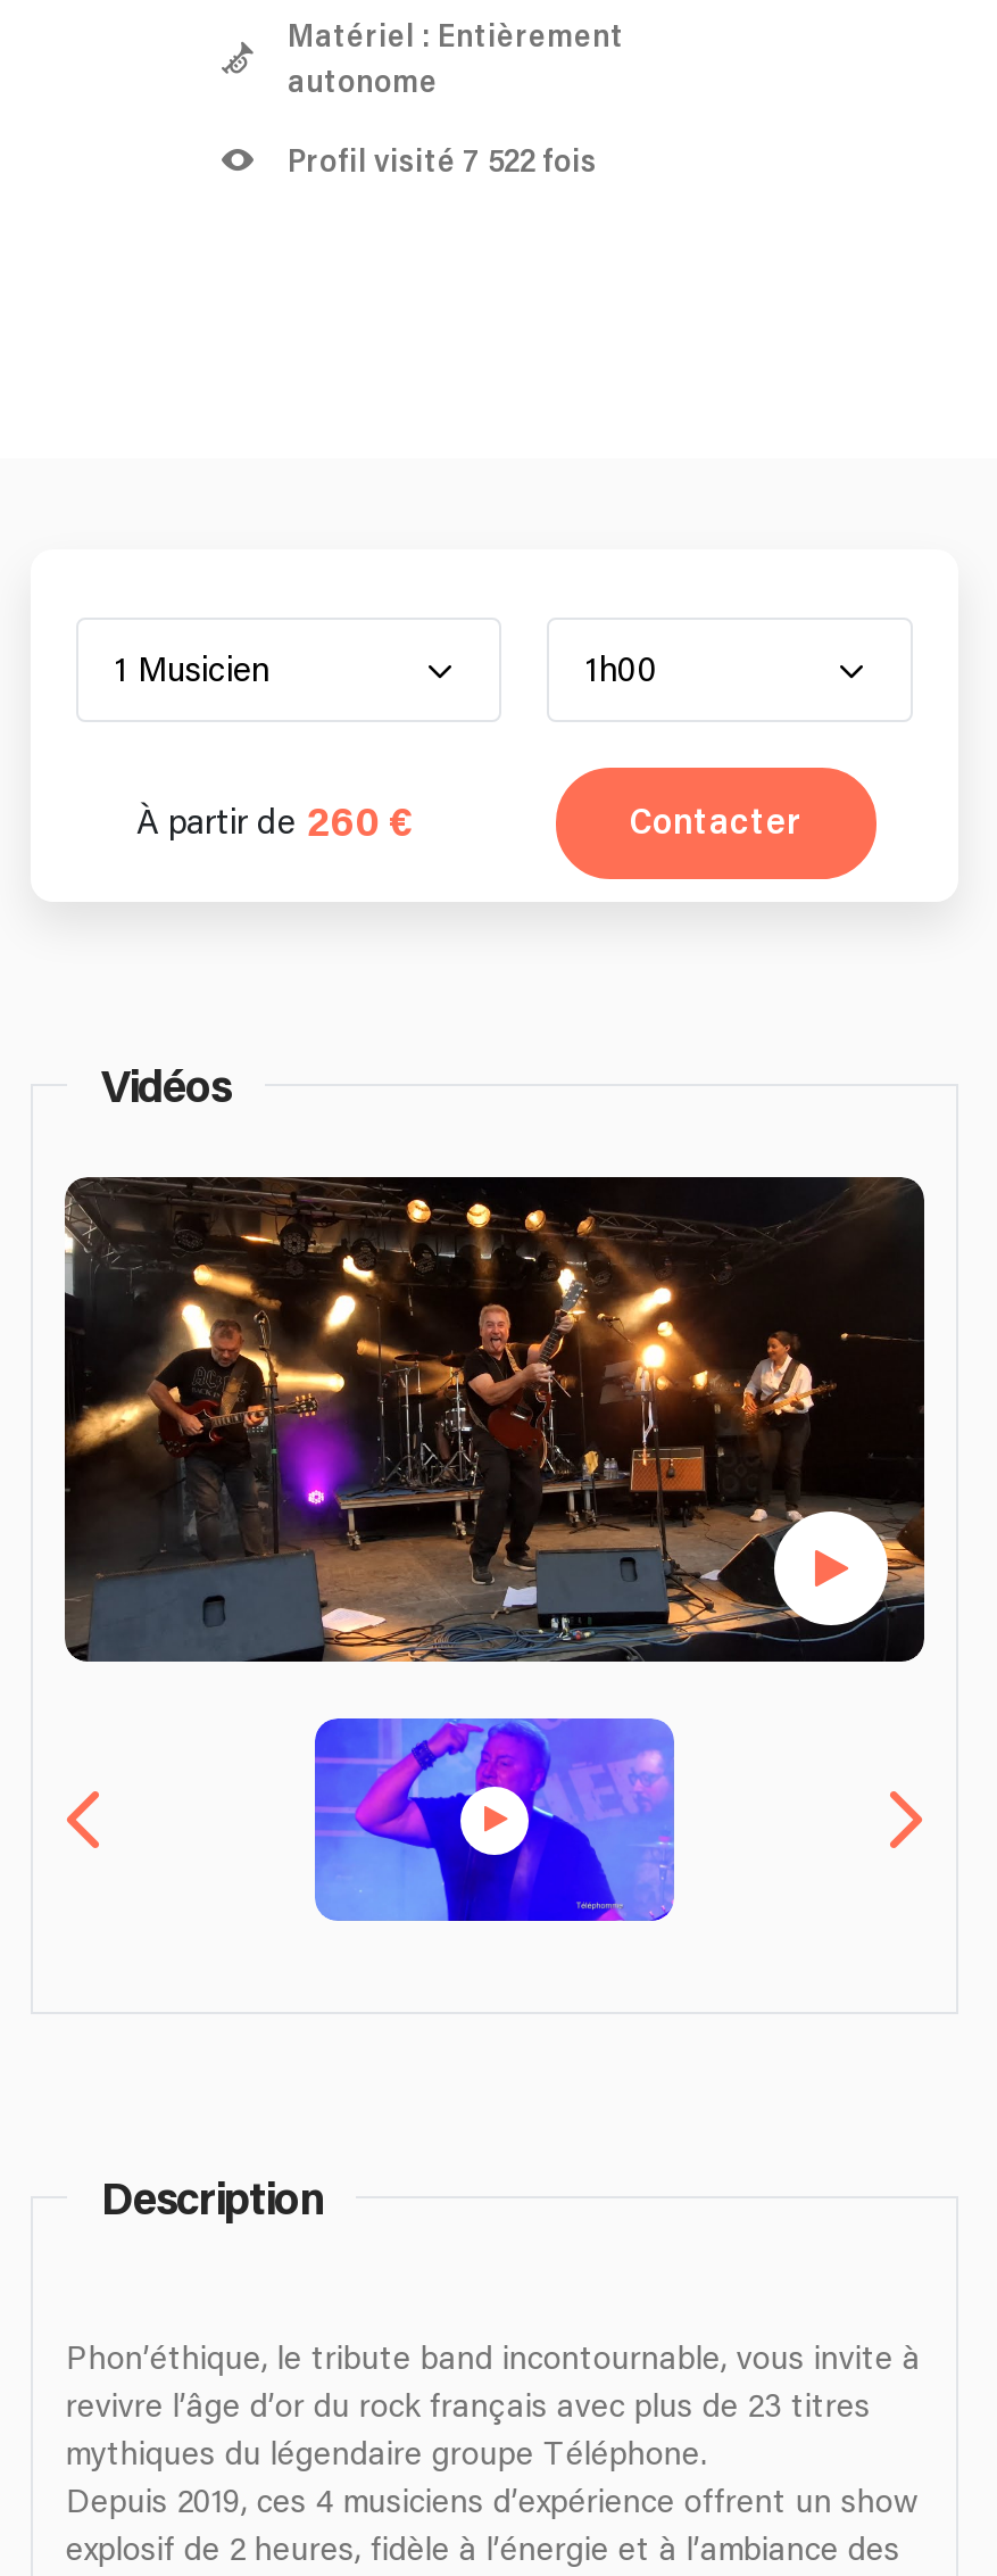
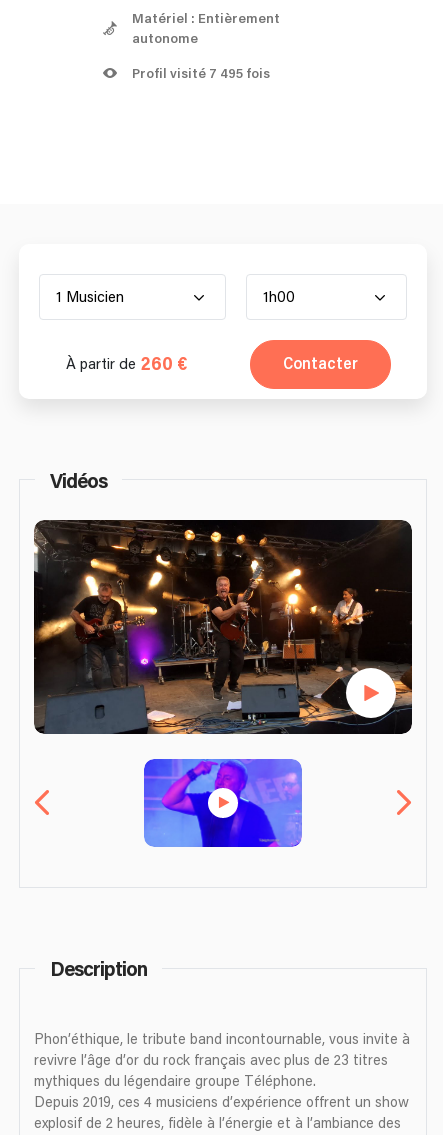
[288,148,597,179] Profil visité 7 522 fois -> [132,67,270,81] Profil visité 7 495 fois

